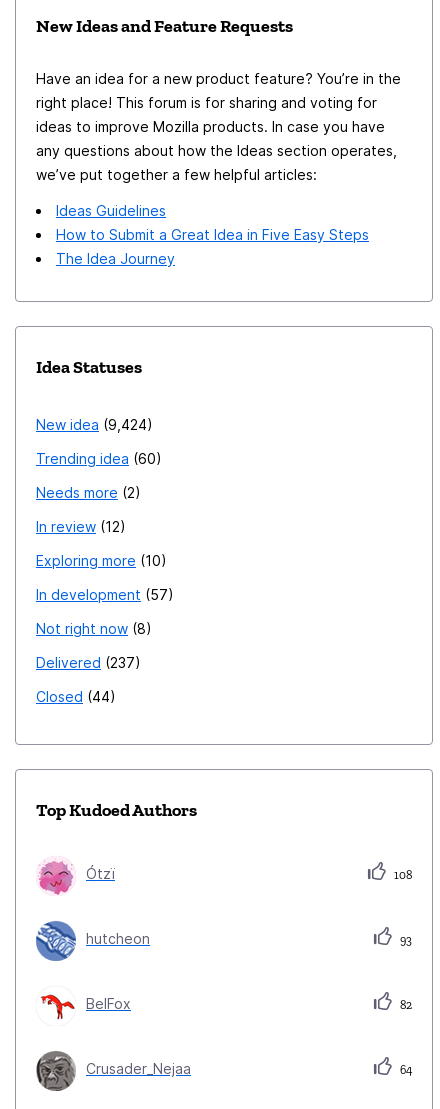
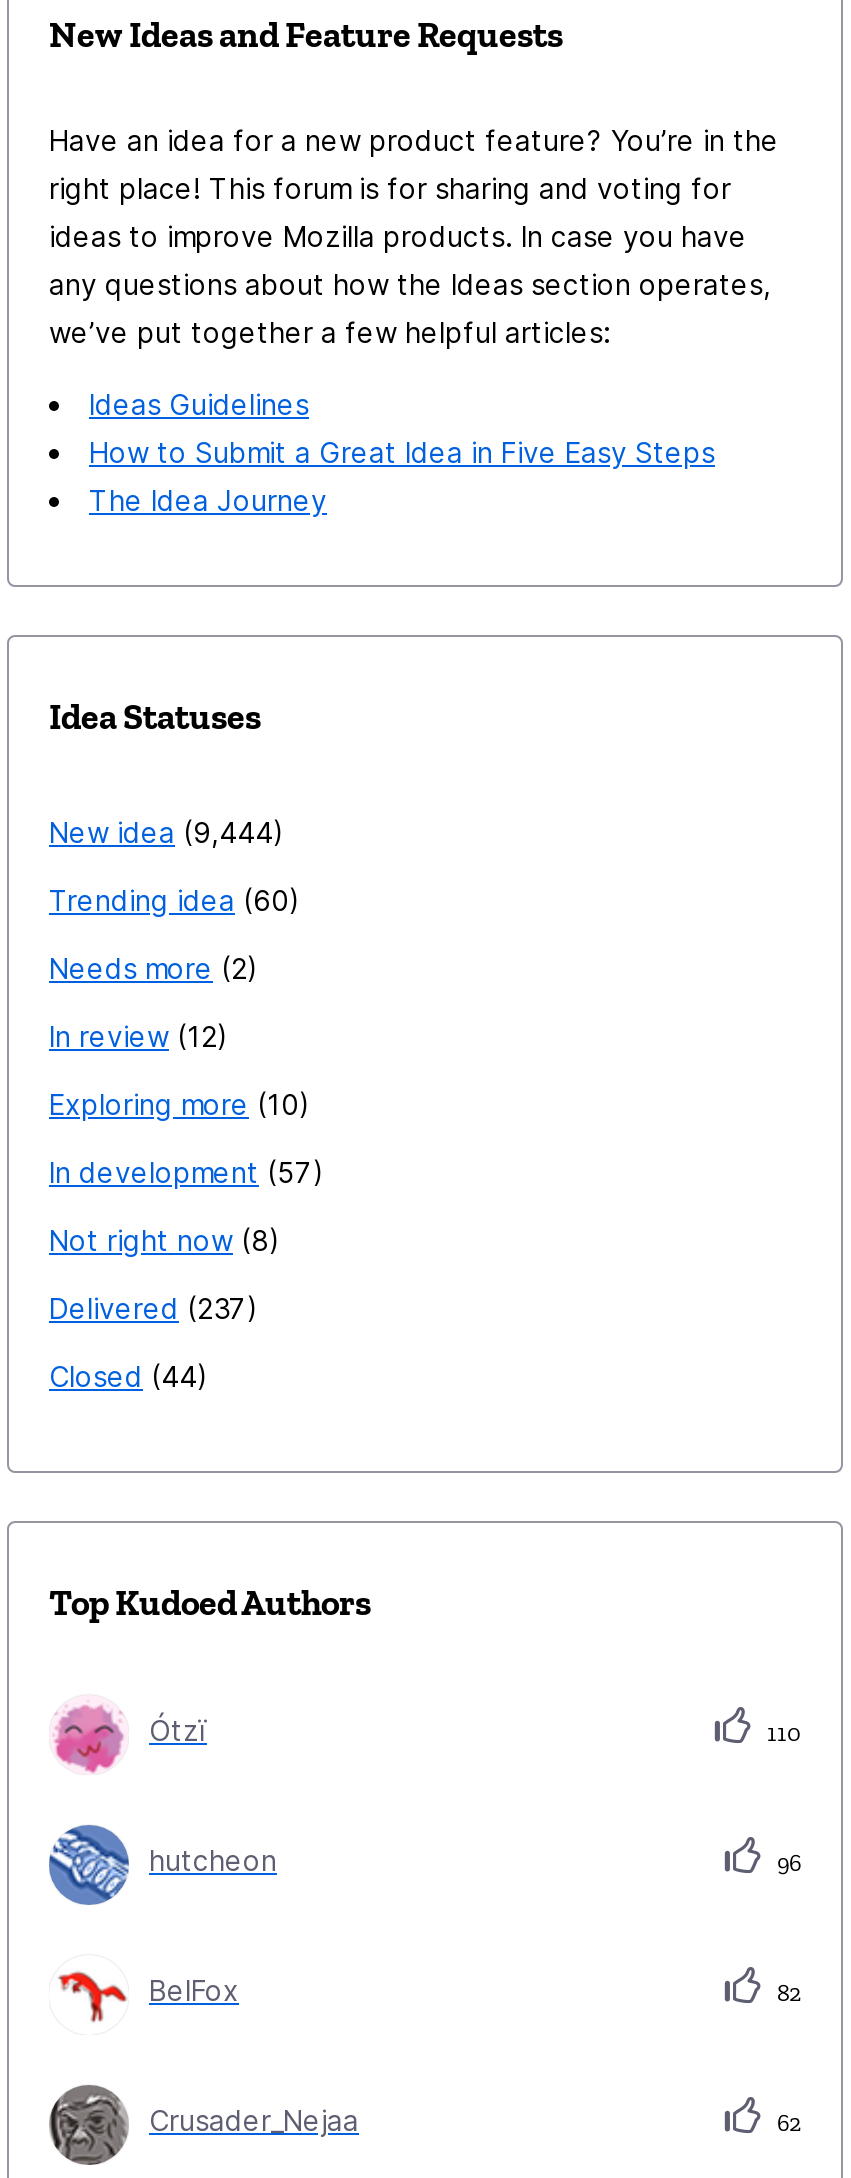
[36,416,147,433] New idea 9,424 -> [49,815,273,849] New idea 9,444
[391,868,412,882] 108 -> [761,1719,801,1747] 110
[397,933,412,947] 93 -> [771,1849,801,1877] 96
[397,1063,412,1077] 64 -> [771,2109,801,2137] 62

